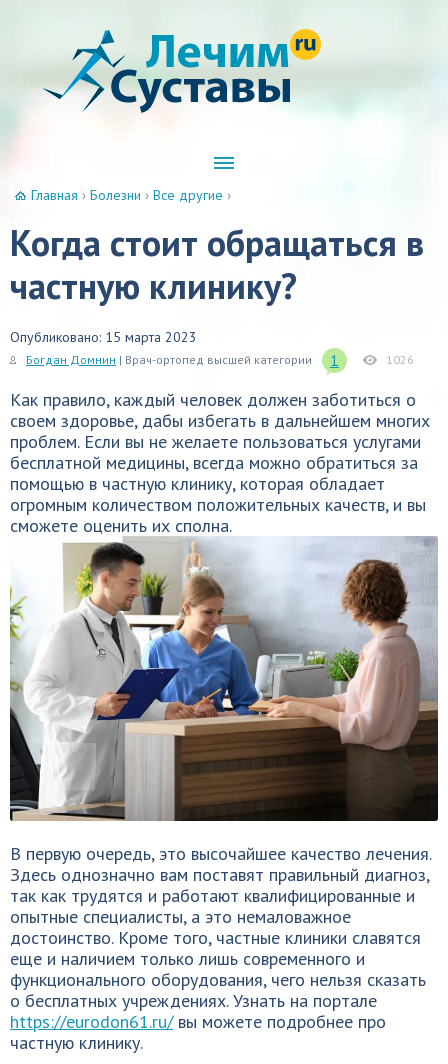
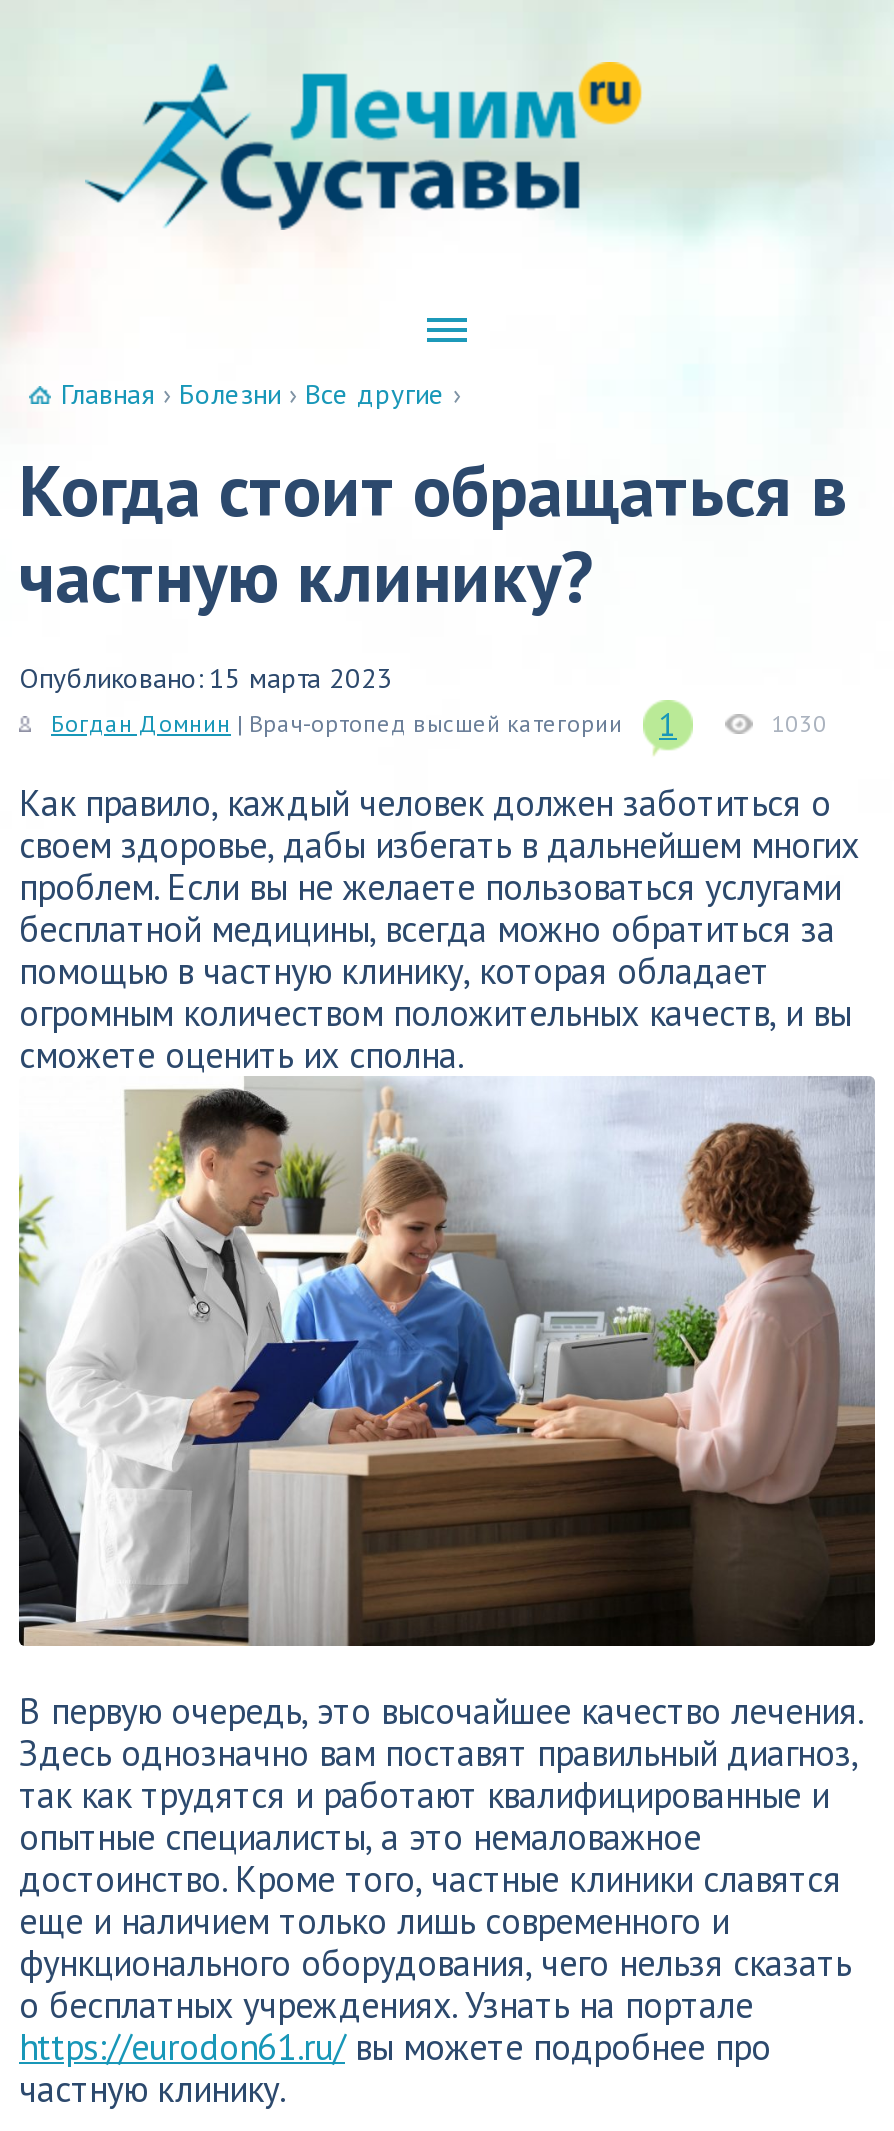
[386,352,414,367] 1026 -> [771,708,827,738] 1030

